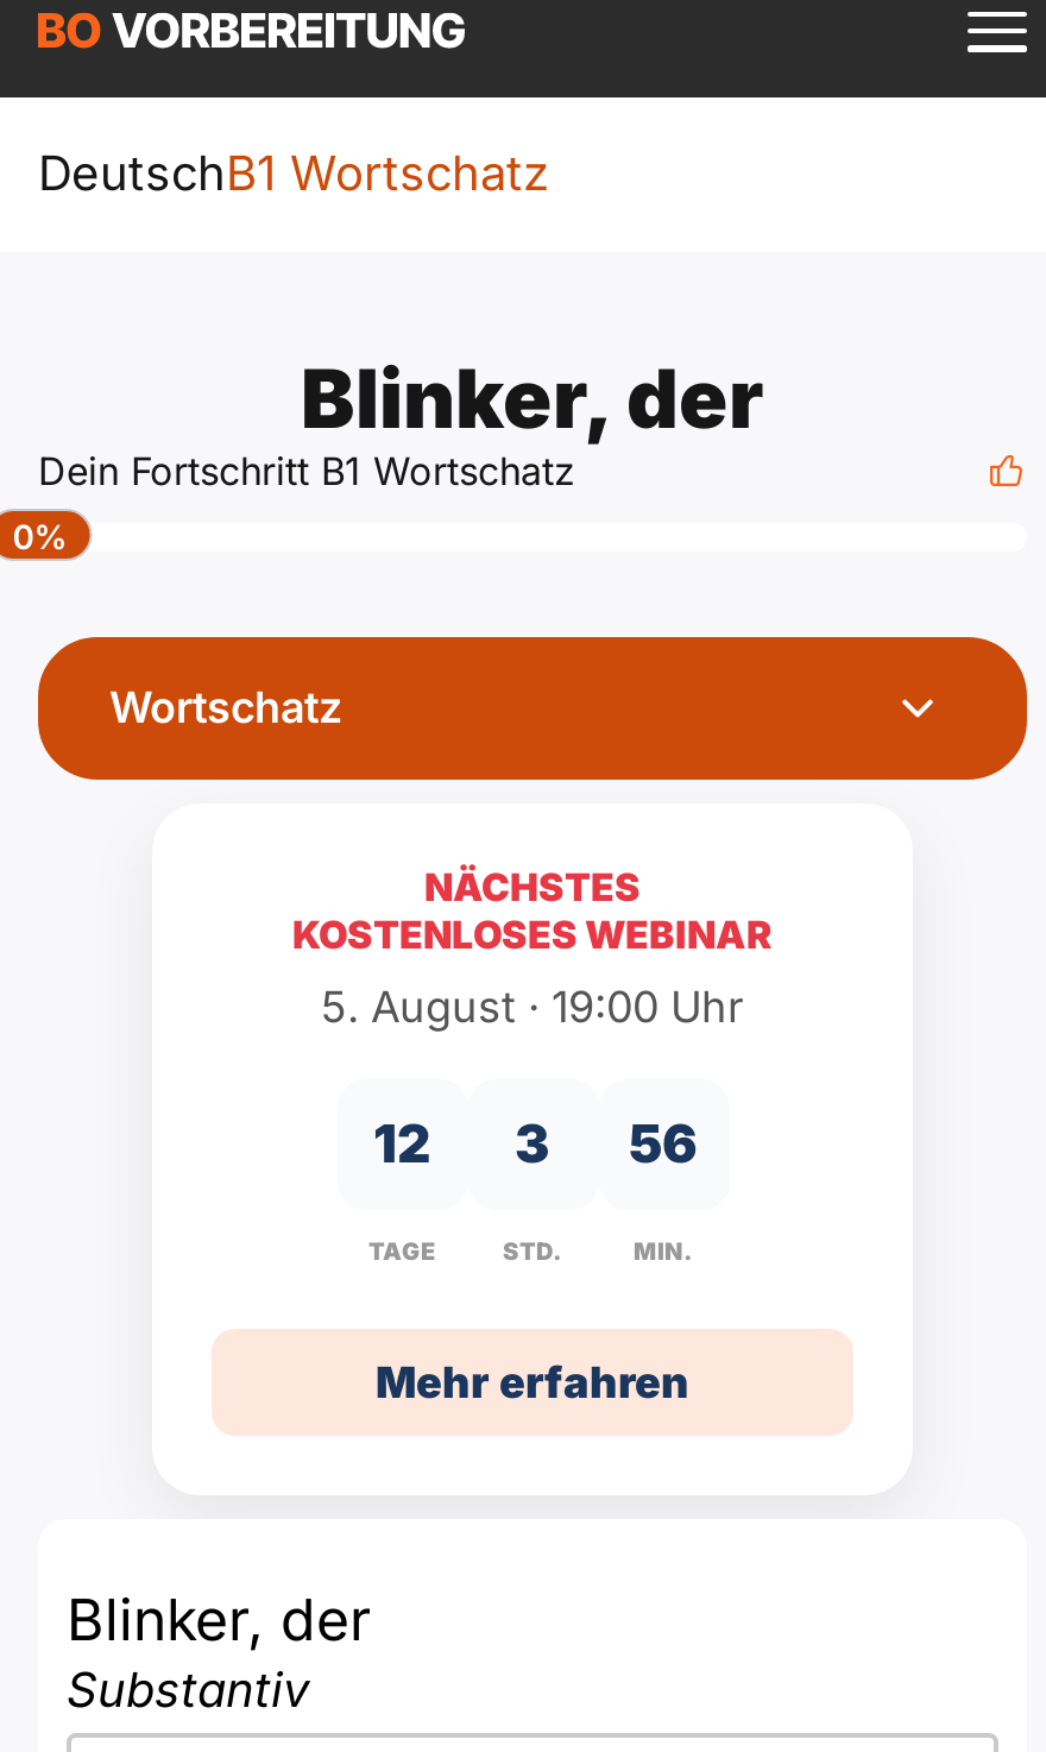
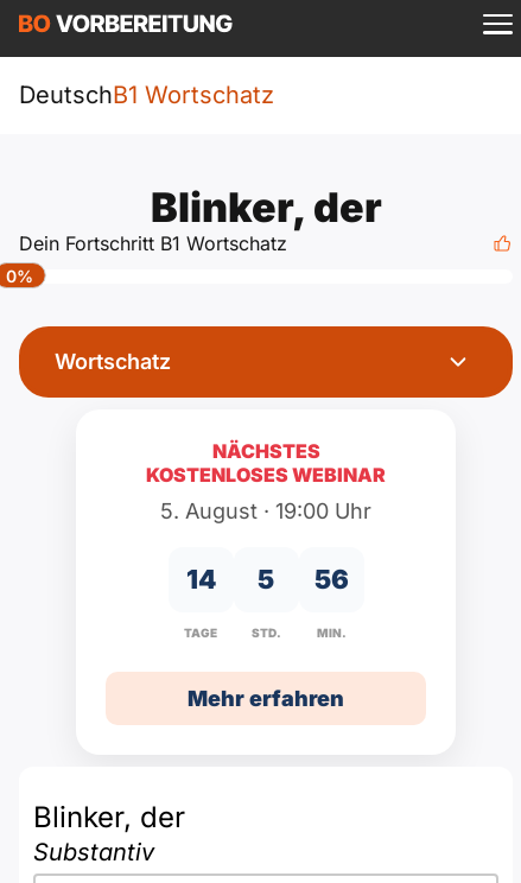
[373,1113,430,1174] 12 -> [186,564,215,595] 14
[515,1113,550,1174] 3 -> [258,564,274,595] 5

